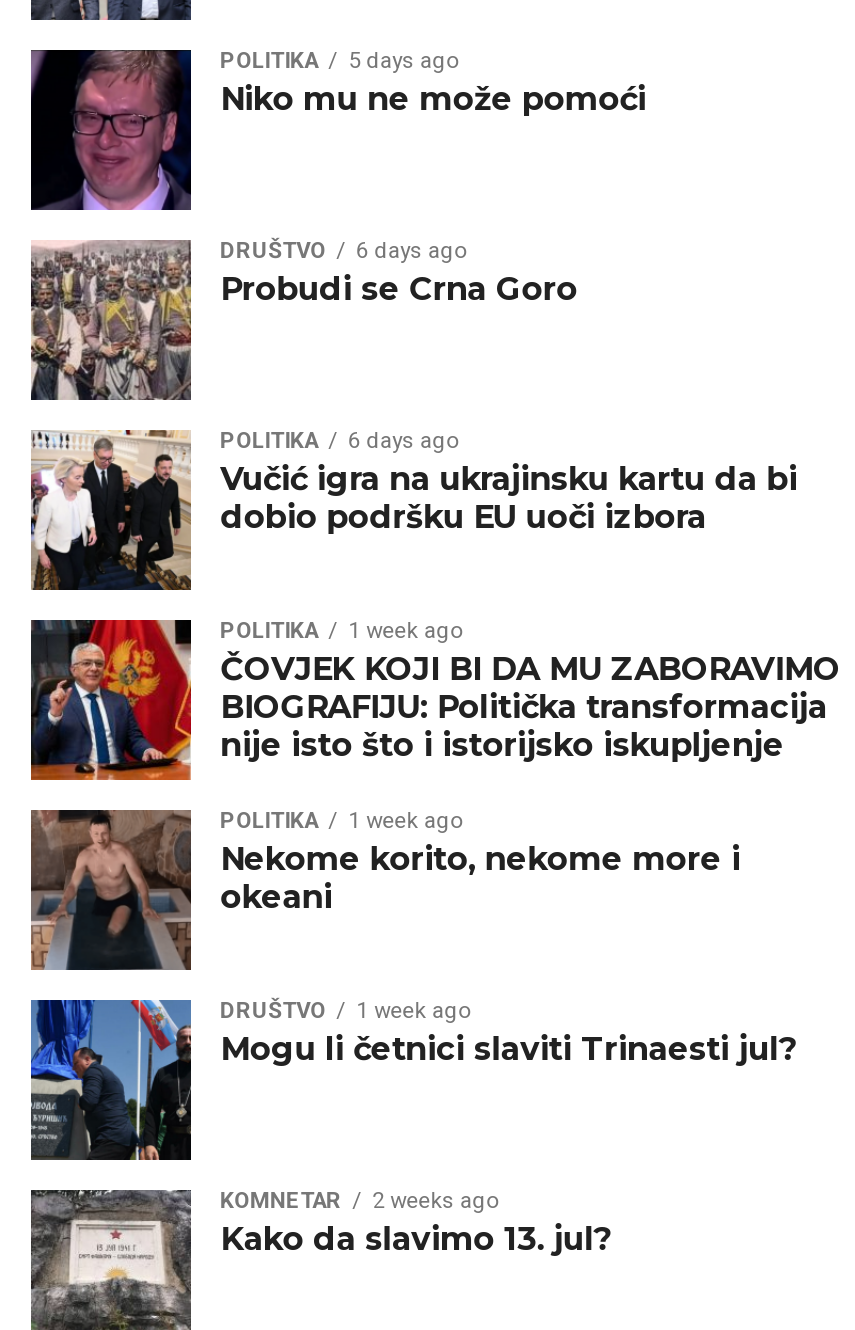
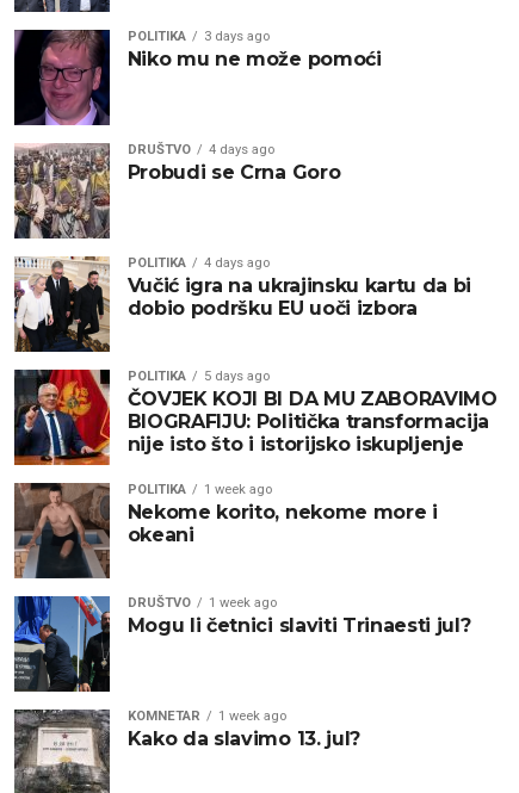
[220,48,458,74] POLITIKA 5 days ago -> [127,29,269,44] POLITIKA 3 days ago
[220,238,466,264] DRUŠTVO 6 days ago -> [127,142,274,158] DRUŠTVO 4 days ago
[220,428,458,454] POLITIKA 6 days ago -> [127,255,269,271] POLITIKA 4 days ago
[220,618,462,644] POLITIKA 1 week ago -> [127,369,269,384] POLITIKA 5 days ago
[220,1188,498,1214] KOMNETAR 2 weeks ago -> [127,708,286,724] KOMNETAR 1 week ago

